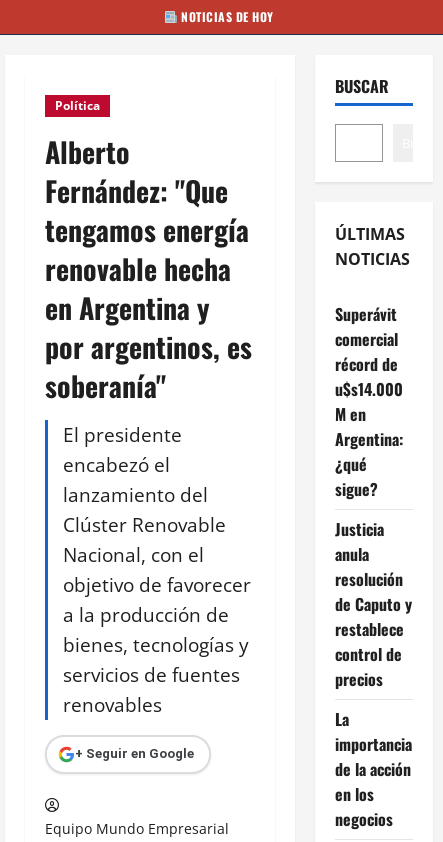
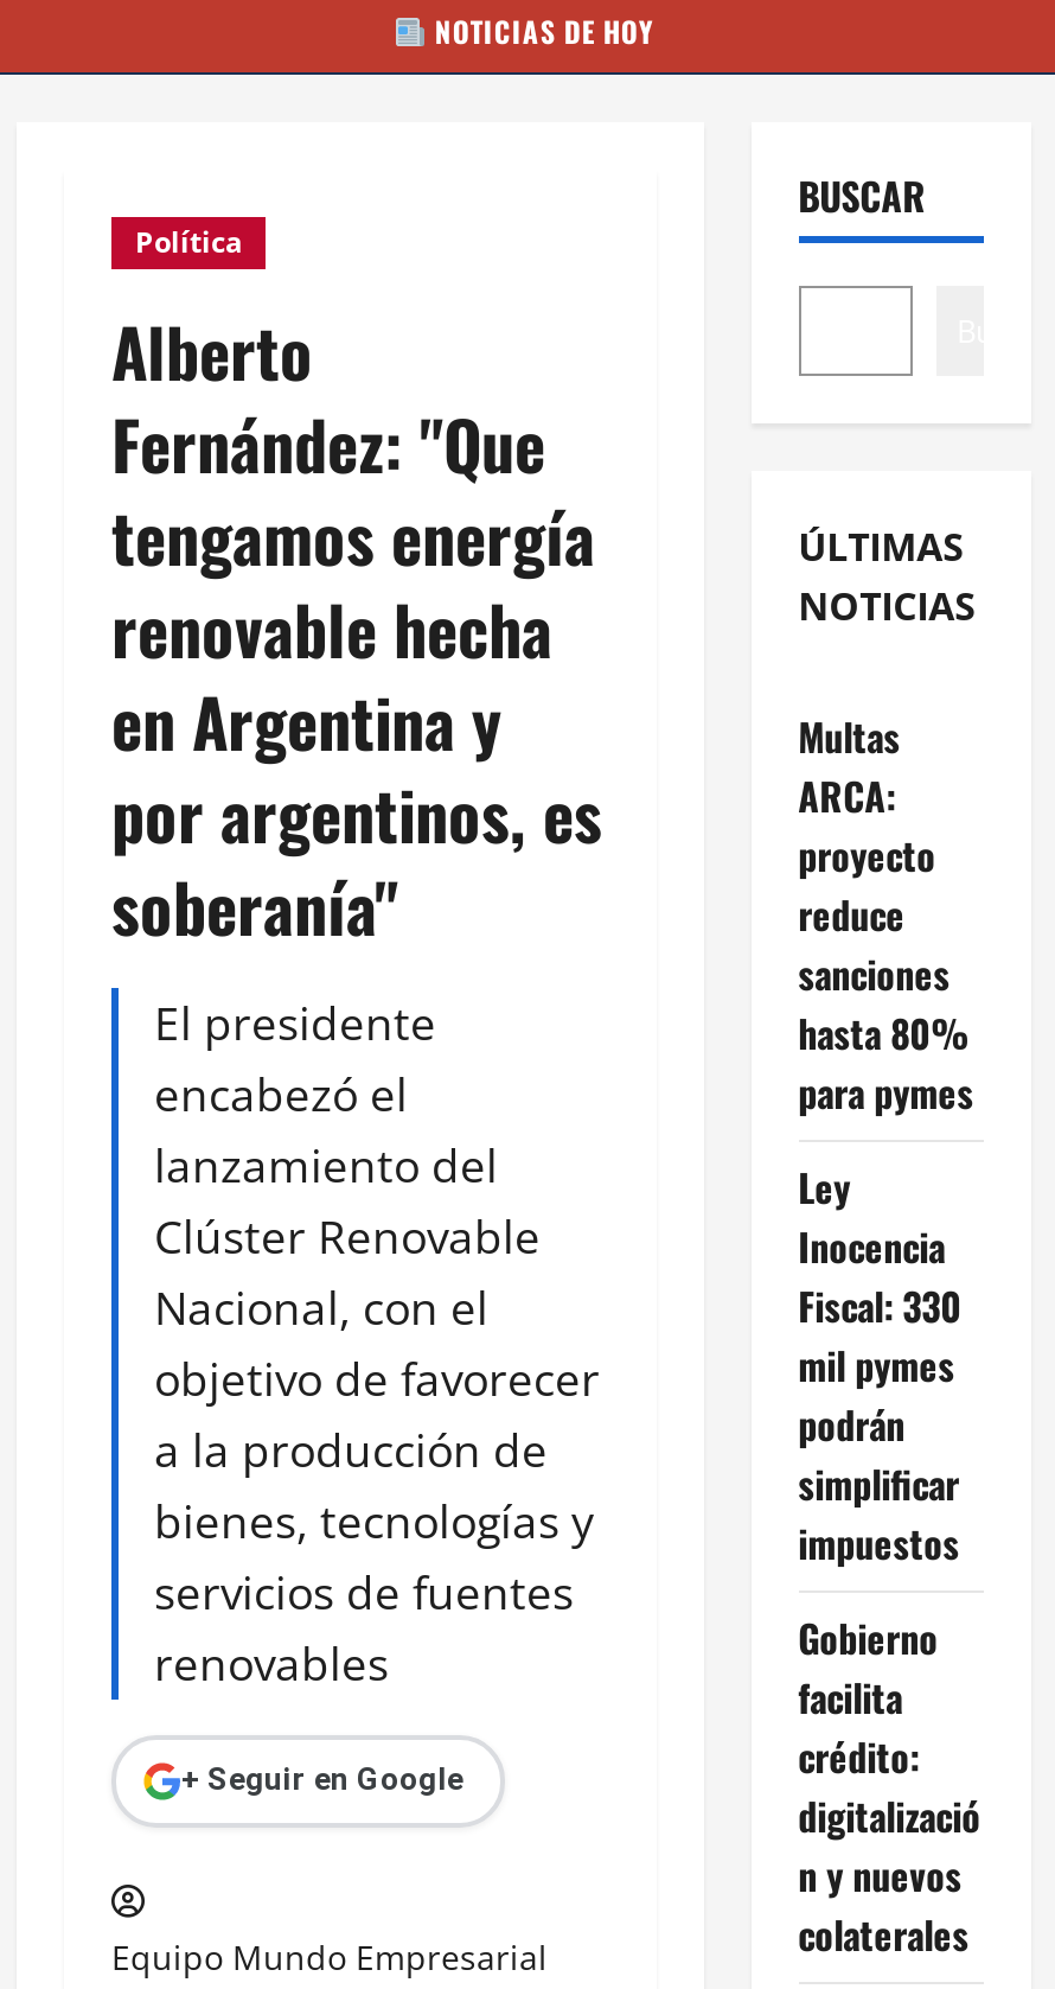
[335,301,403,500] Superávit | comercial | récord de | u$s14.000 | M en | Argentina: | ¿qué | sigue? -> [798,707,973,1120] Multas | ARCA: | proyecto | reduce | sanciones | hasta 80% | para pymes
[335,516,412,690] Justicia | anula | resolución | de Caputo y | restablece | control de | precios -> [798,1158,962,1570] Ley | Inocencia | Fiscal: 330 | mil pymes | podrán | simplificar | impuestos
[335,706,412,830] La | importancia | de la acción | en los | negocios -> [798,1608,981,1962] Gobierno | facilita | crédito: | digitalizació | n y nuevos | colaterales

